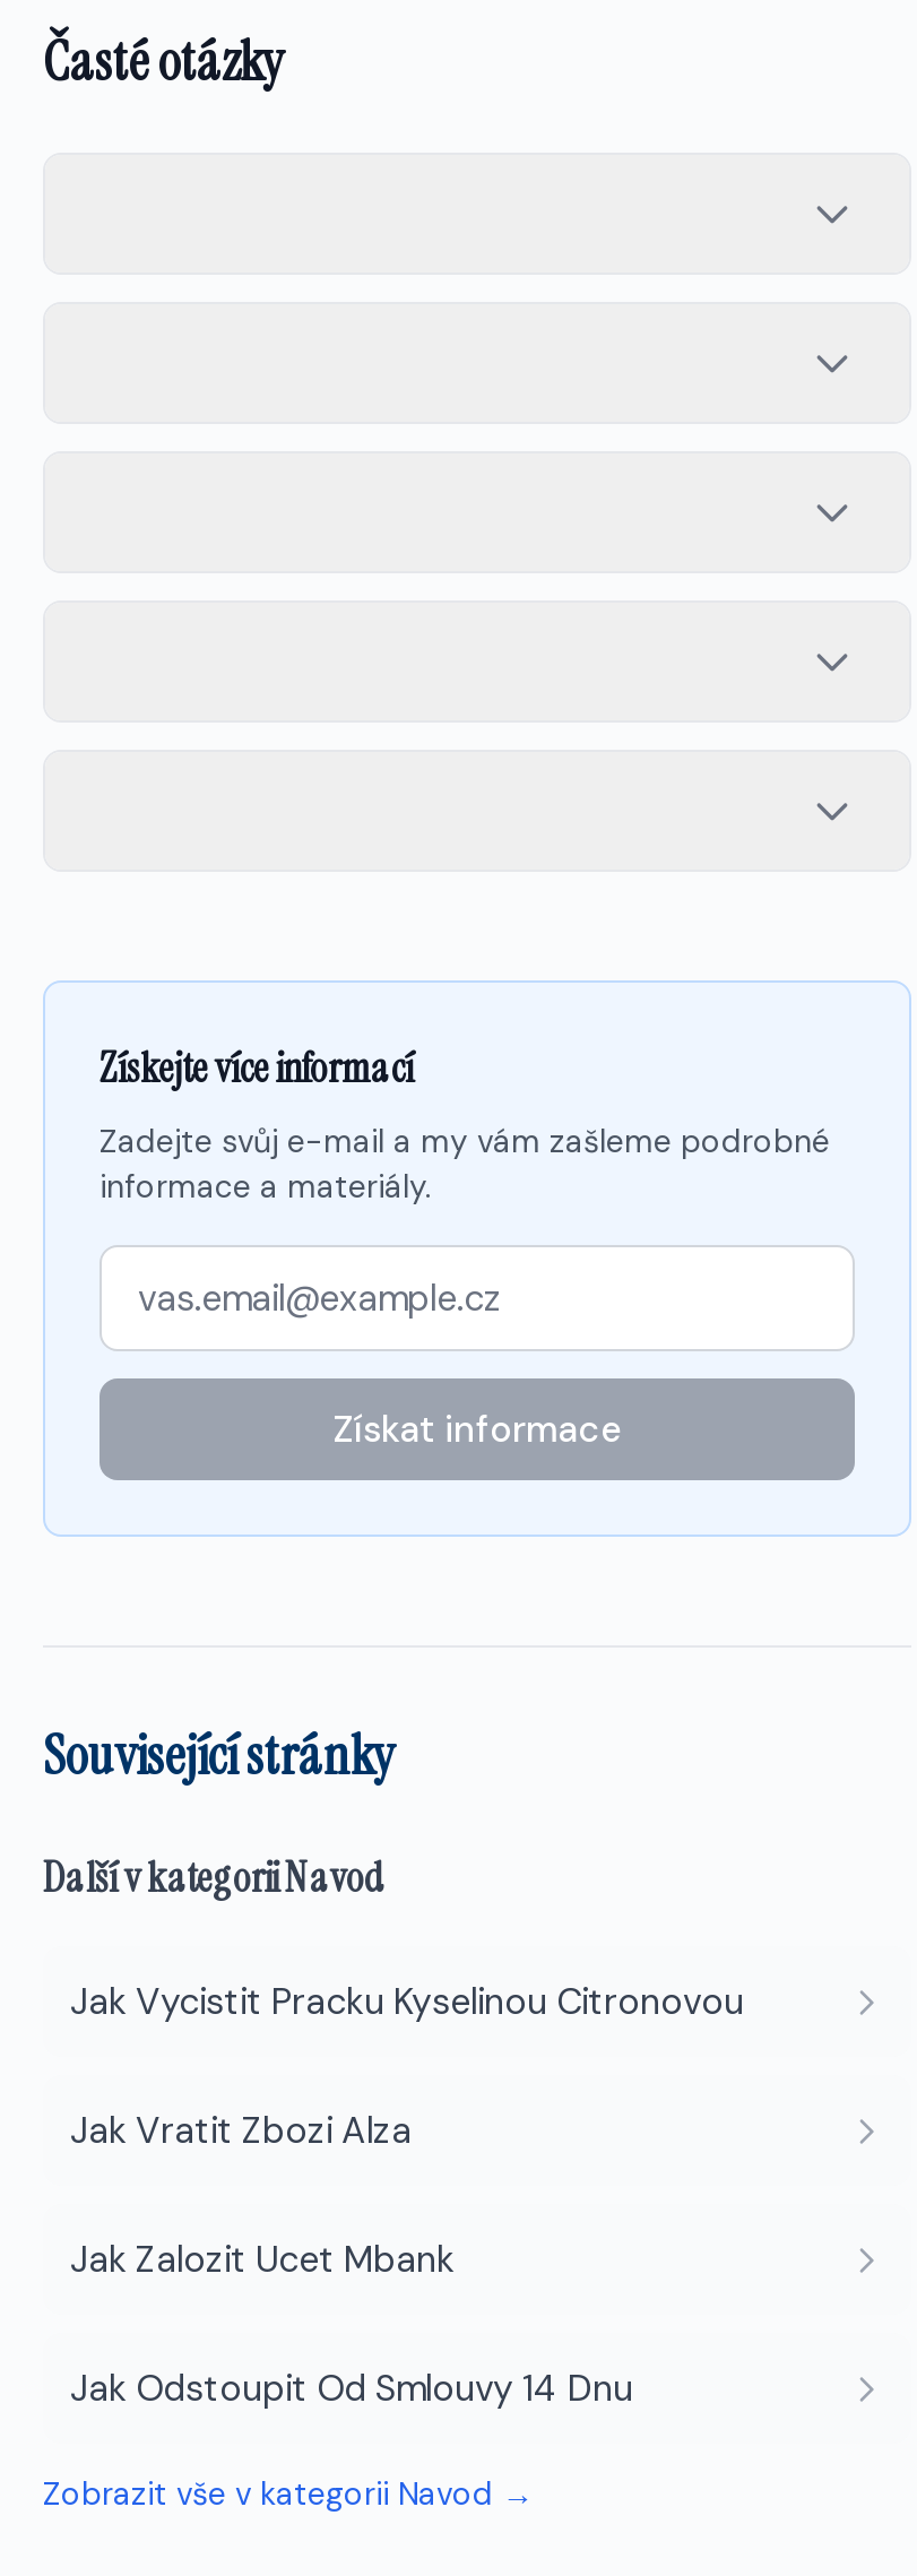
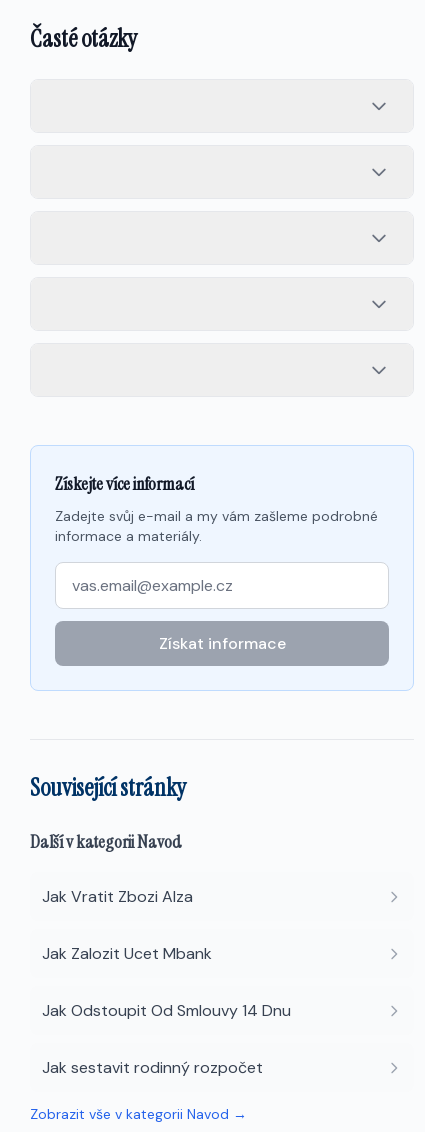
[70,1978,744,2025] Jak Vycistit Pracku Kyselinou Citronovou -> none
moved [70,2107,633,2412] -> [42,886,291,1021]: Jak Vratit Zbozi Alza | Jak Zalozit Ucet Mbank | Jak Odstoupit Od Smlouvy 14 Dnu
none -> [42,1057,263,1078] Jak sestavit rodinný rozpočet

